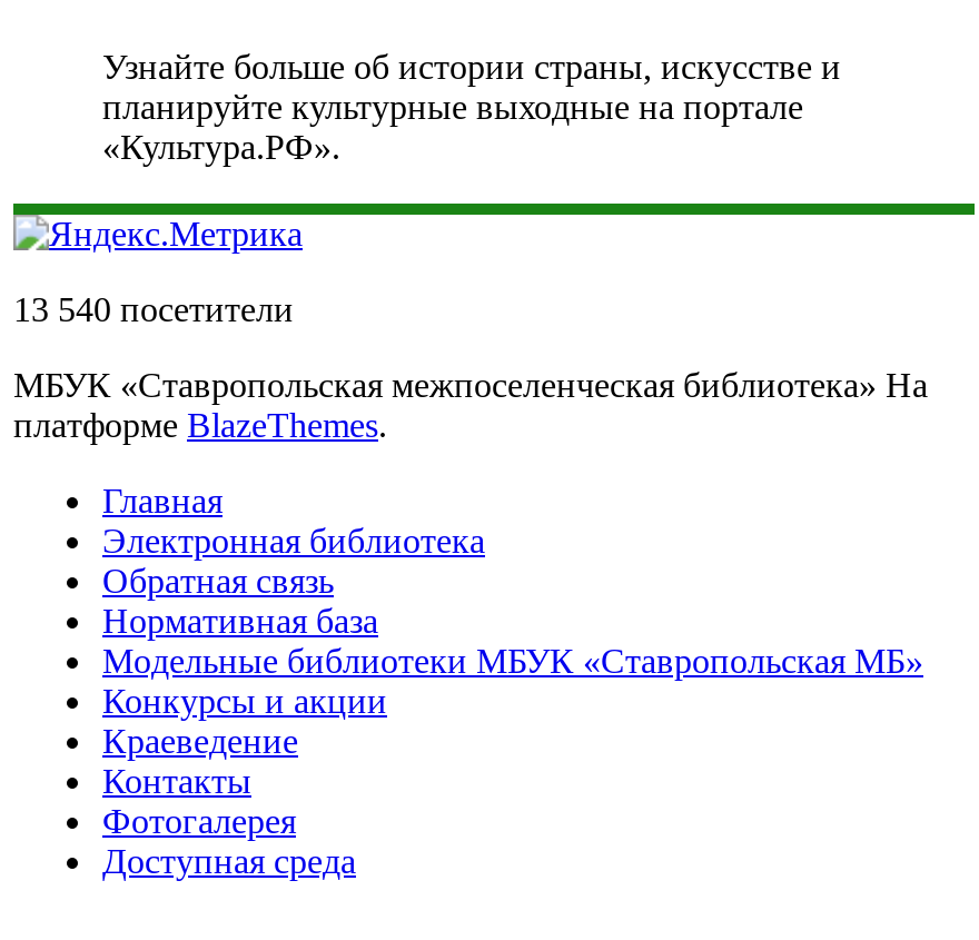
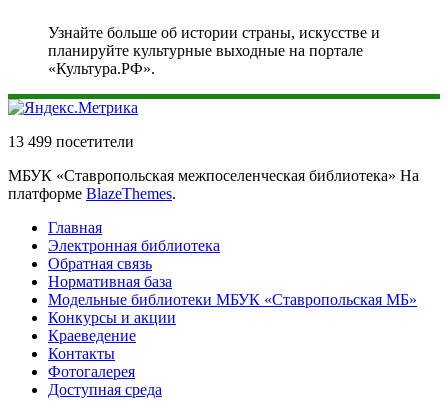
[13,290,294,328] 13 540 посетители -> [8,133,134,150] 13 499 посетители

